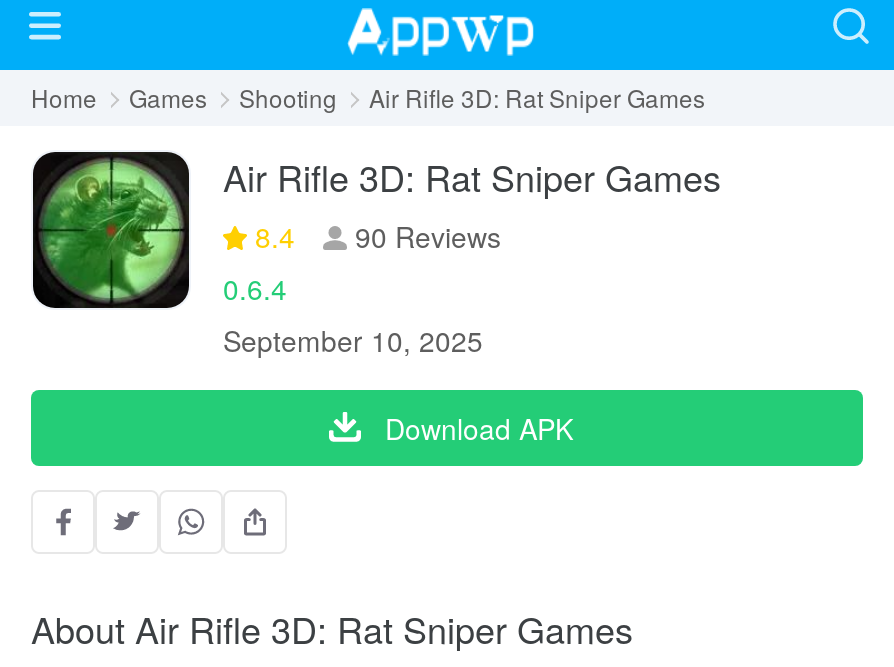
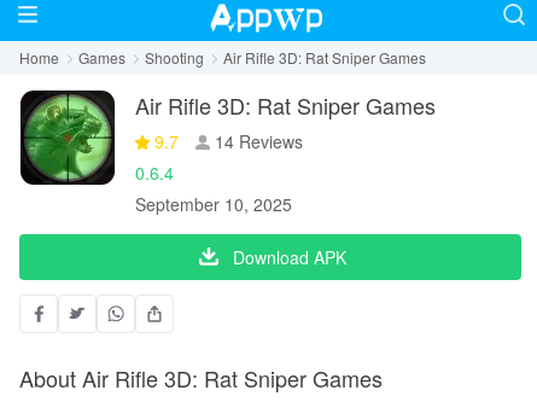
[247,216,303,256] 8.4 -> [150,129,183,153] 9.7
[347,216,501,256] 90 Reviews -> [210,129,303,153] 14 Reviews

